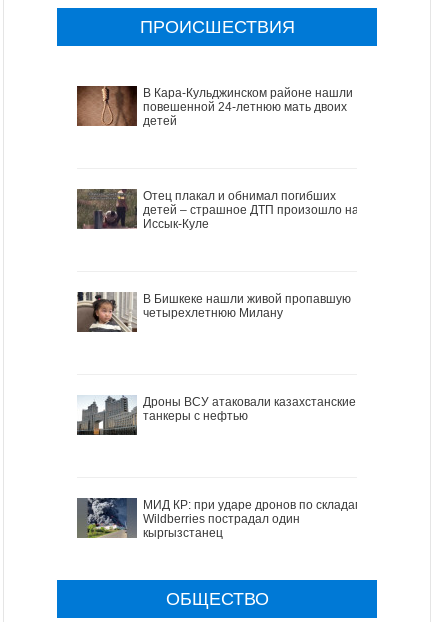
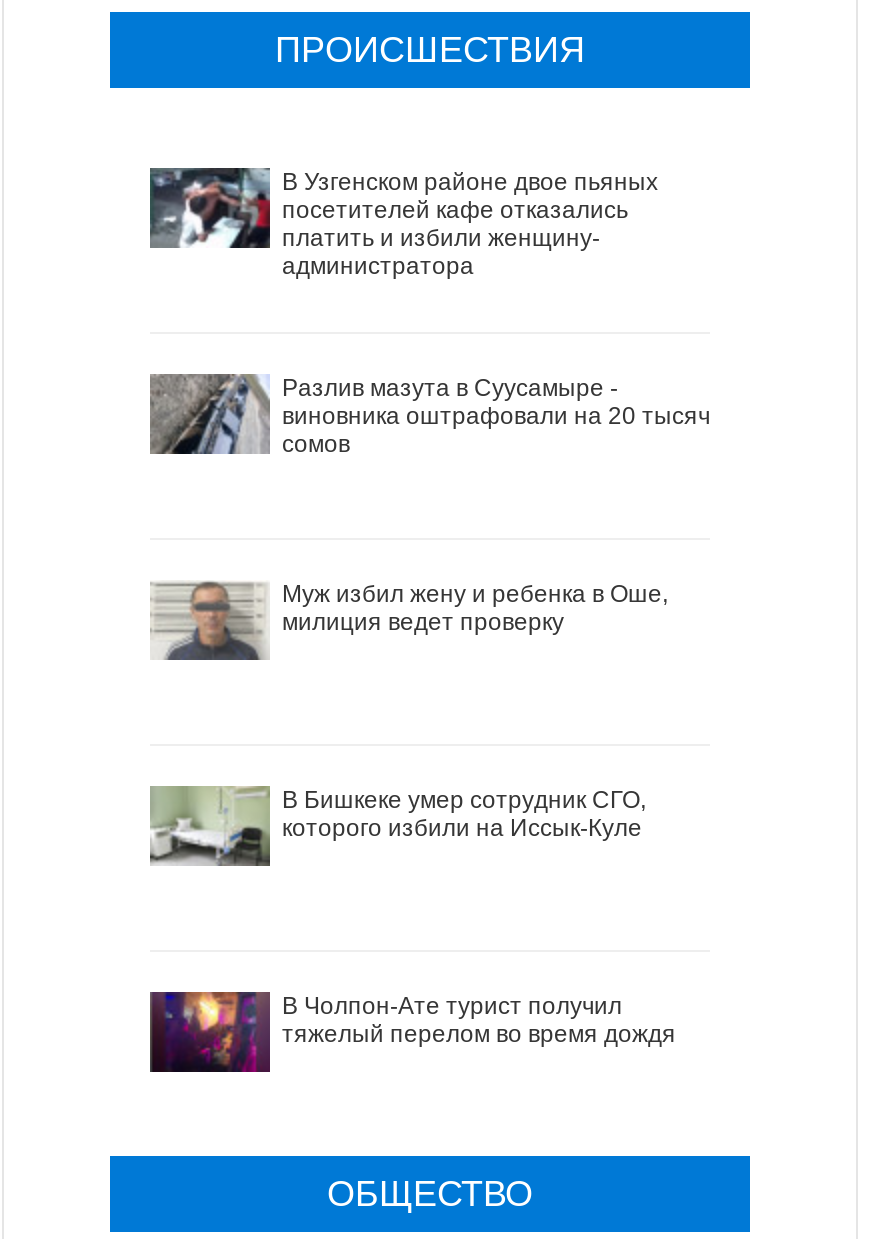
[77,86,353,128] [image] | В Кара-Кульджинском районе нашли | повешенной 24-летнюю мать двоих | детей -> [150,168,658,280] [image] | В Узгенском районе двое пьяных | посетителей кафе отказались | платить и избили женщину- | администратора
[78,189,359,231] [image] | Отец плакал и обнимал погибших | детей – страшное ДТП произошло на | Иссык-Куле -> [150,374,710,458] [image] | Разлив мазута в Суусамыре - | виновника оштрафовали на 20 тысяч | сомов
[76,291,351,333] [image] | В Бишкеке нашли живой пропавшую | четырехлетнюю Милану -> [150,580,668,660] [image] | Муж избил жену и ребенка в Оше, | милиция ведет проверку
[77,395,356,436] [image] | Дроны ВСУ атаковали казахстанские | танкеры с нефтью -> [150,786,646,866] [image] | В Бишкеке умер сотрудник СГО, | которого избили на Иссык-Куле
[77,497,363,540] [image] | МИД КР: при ударе дронов по складам | Wildberries пострадал один | кыргызстанец -> [152,990,676,1074] [image] | В Чолпон-Ате турист получил | тяжелый перелом во время дождя

